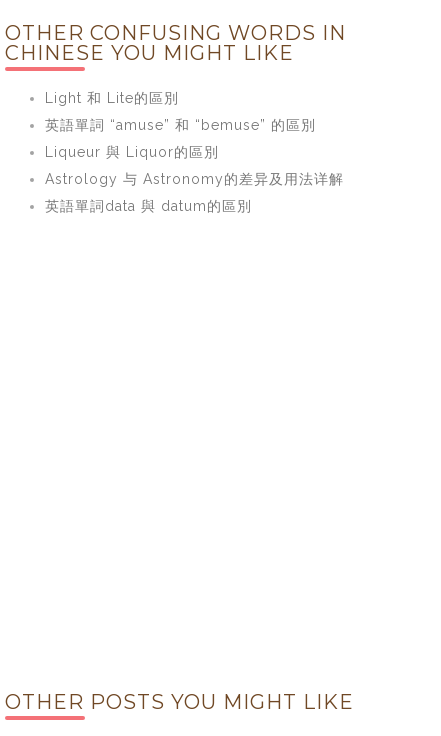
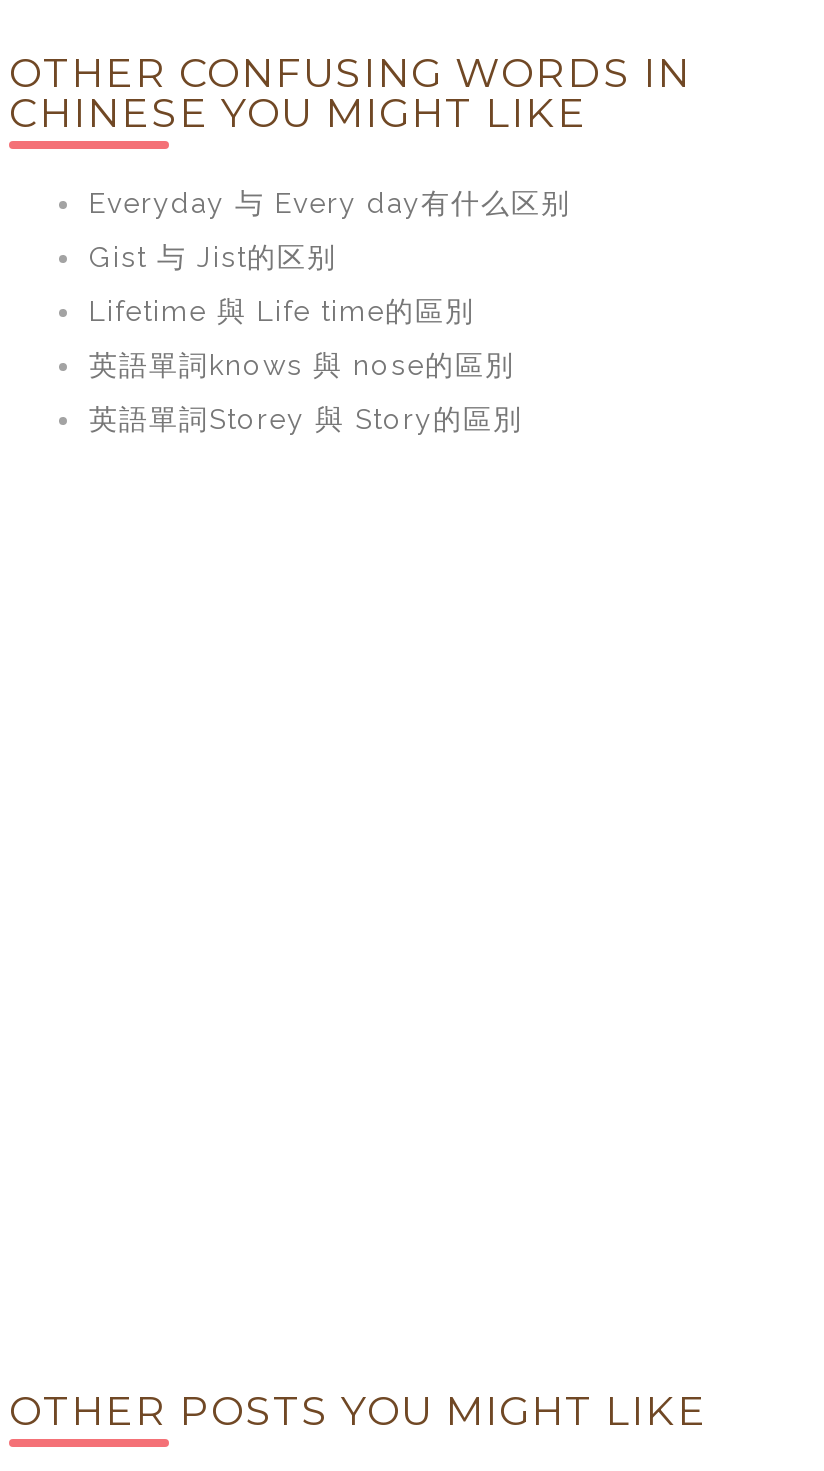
[45,90,179,106] Light 和 Lite的區別 -> [89,187,571,219] Everyday 与 Every day有什么区别
[45,117,316,133] 英語單詞 “amuse” 和 “bemuse” 的區別 -> [89,241,337,273] Gist 与 Jist的区别
[45,144,219,160] Liqueur 與 Liquor的區別 -> [89,295,475,327] Lifetime 與 Life time的區別
[45,171,344,187] Astrology 与 Astronomy的差异及用法详解 -> [89,349,515,381] 英語單詞knows 與 nose的區別
[45,198,252,214] 英語單詞data 與 datum的區別 -> [89,403,523,435] 英語單詞Storey 與 Story的區別

